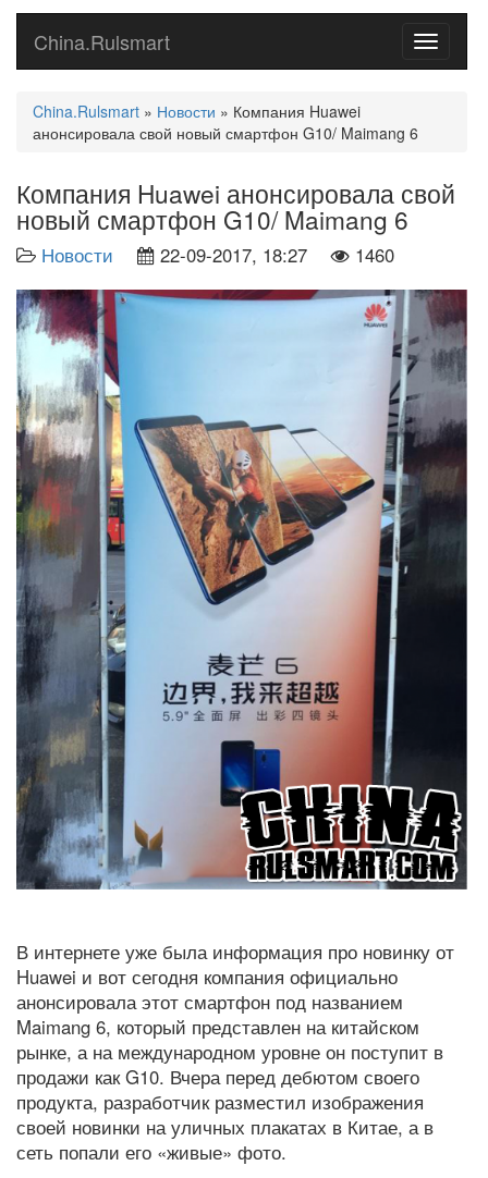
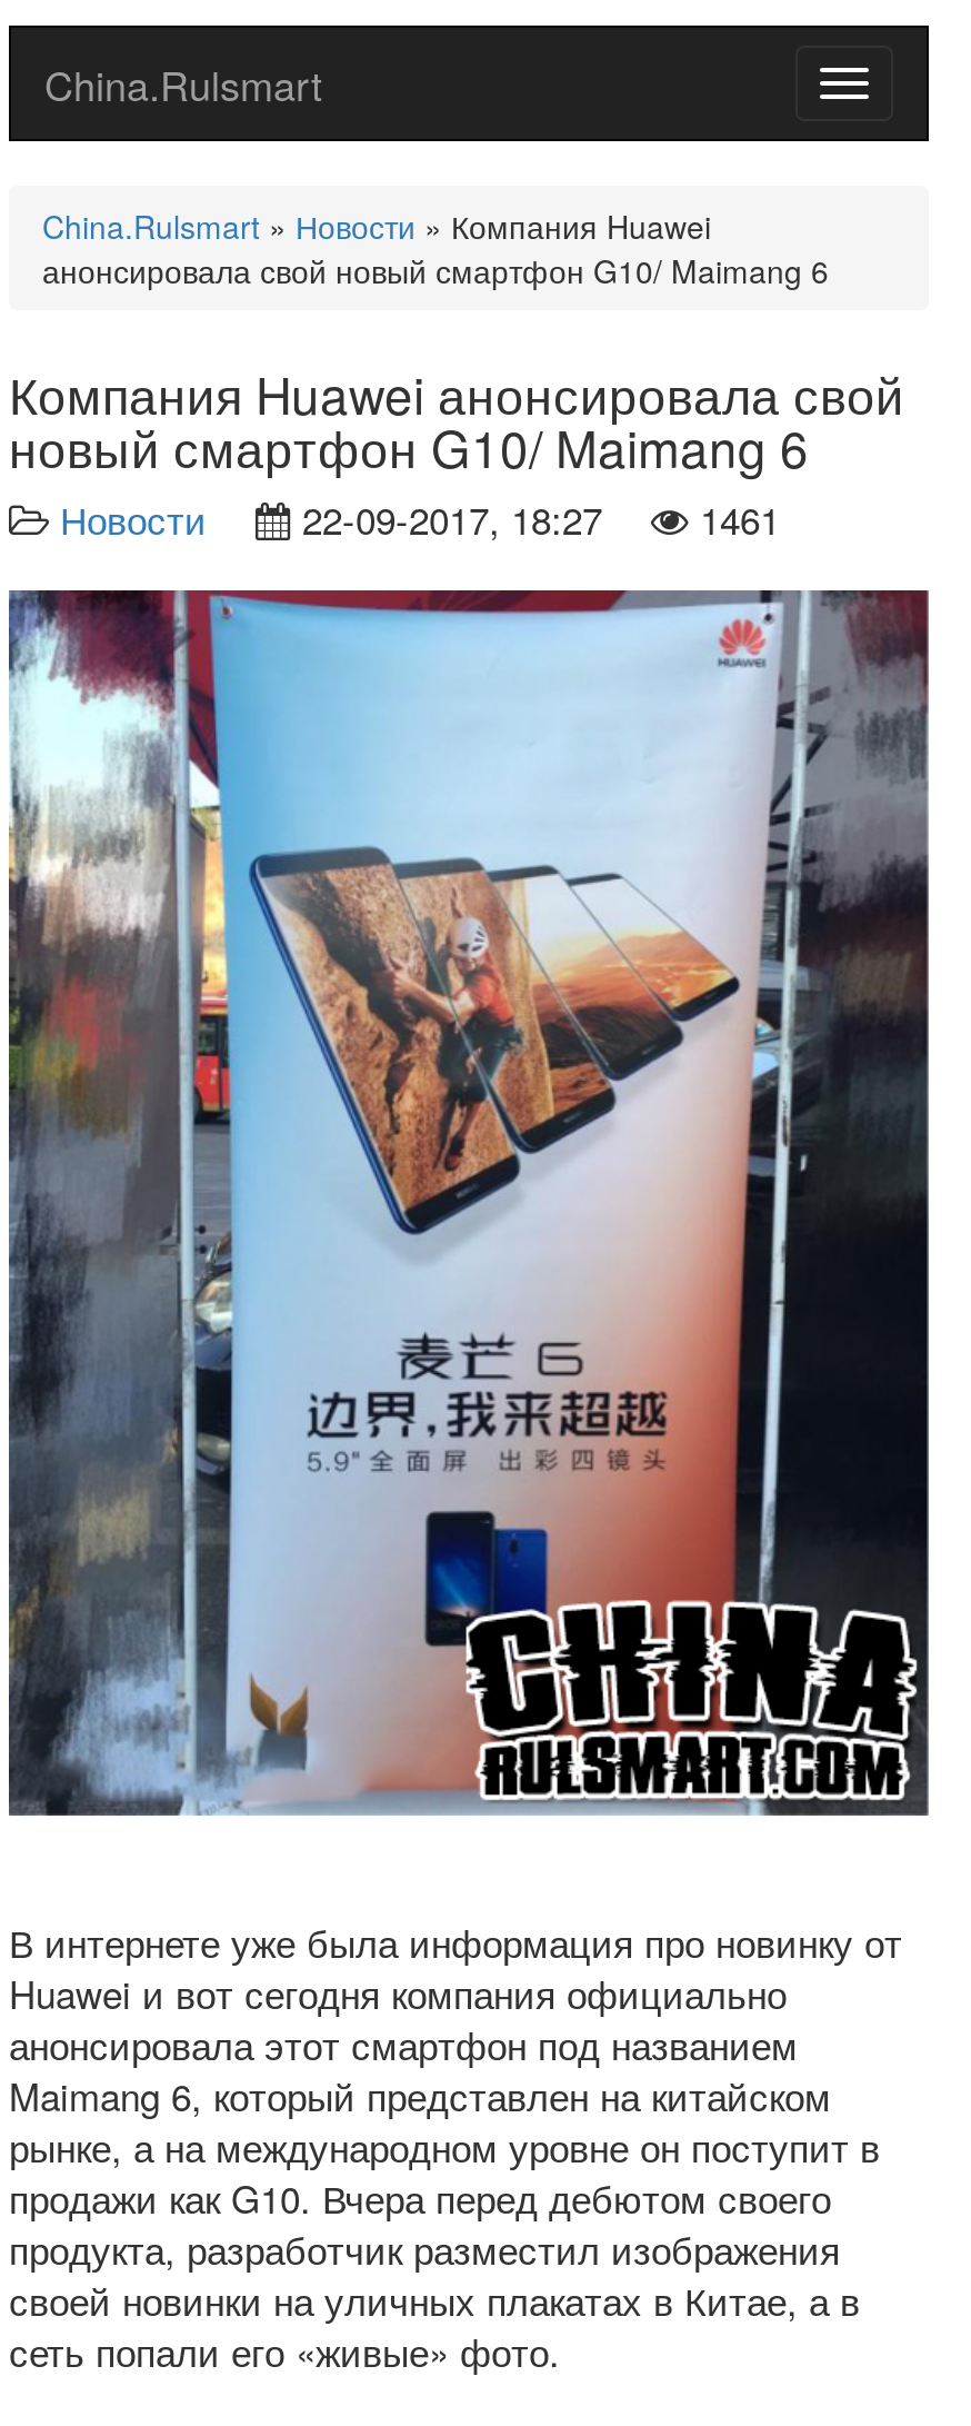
[41,242,437,268] Новости 22-09-2017, 18:27 1460 -> [60,493,867,546] Новости 22-09-2017, 18:27 1461

